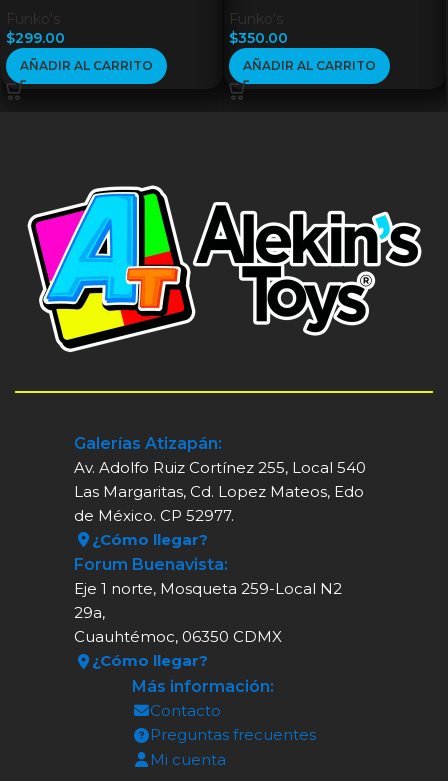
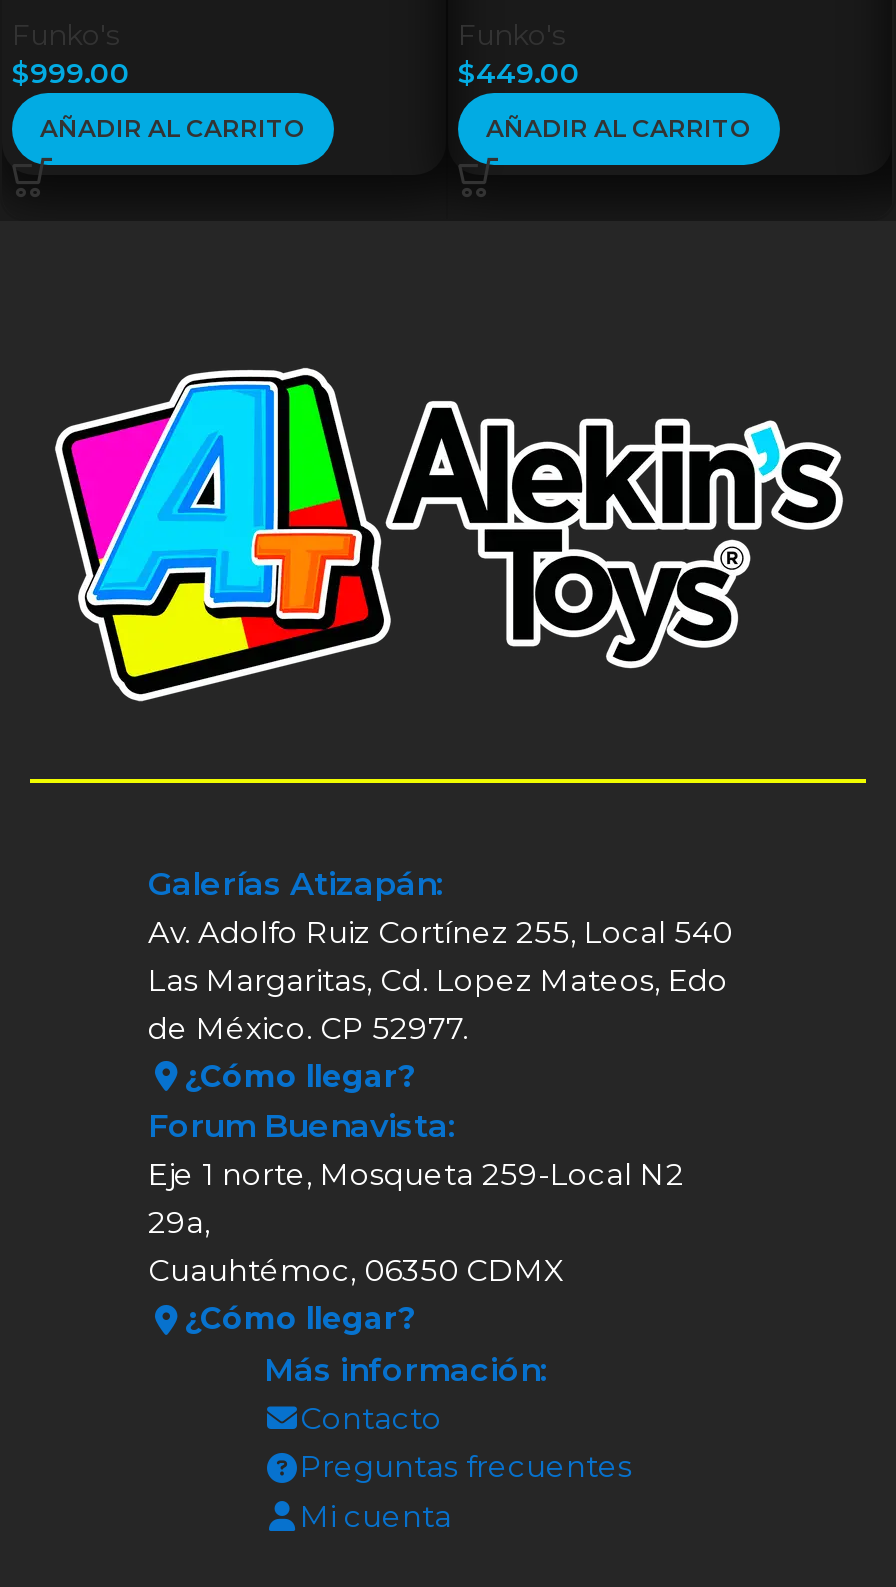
[6,29,65,47] $299.00 -> [12,56,130,92] $999.00
[229,29,288,47] $350.00 -> [458,56,580,92] $449.00

